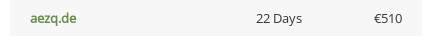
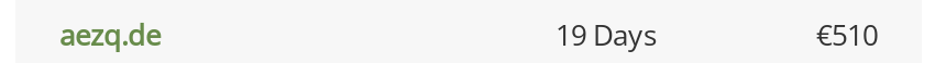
[255,9,301,27] 22 Days -> [555,15,657,54] 19 Days

